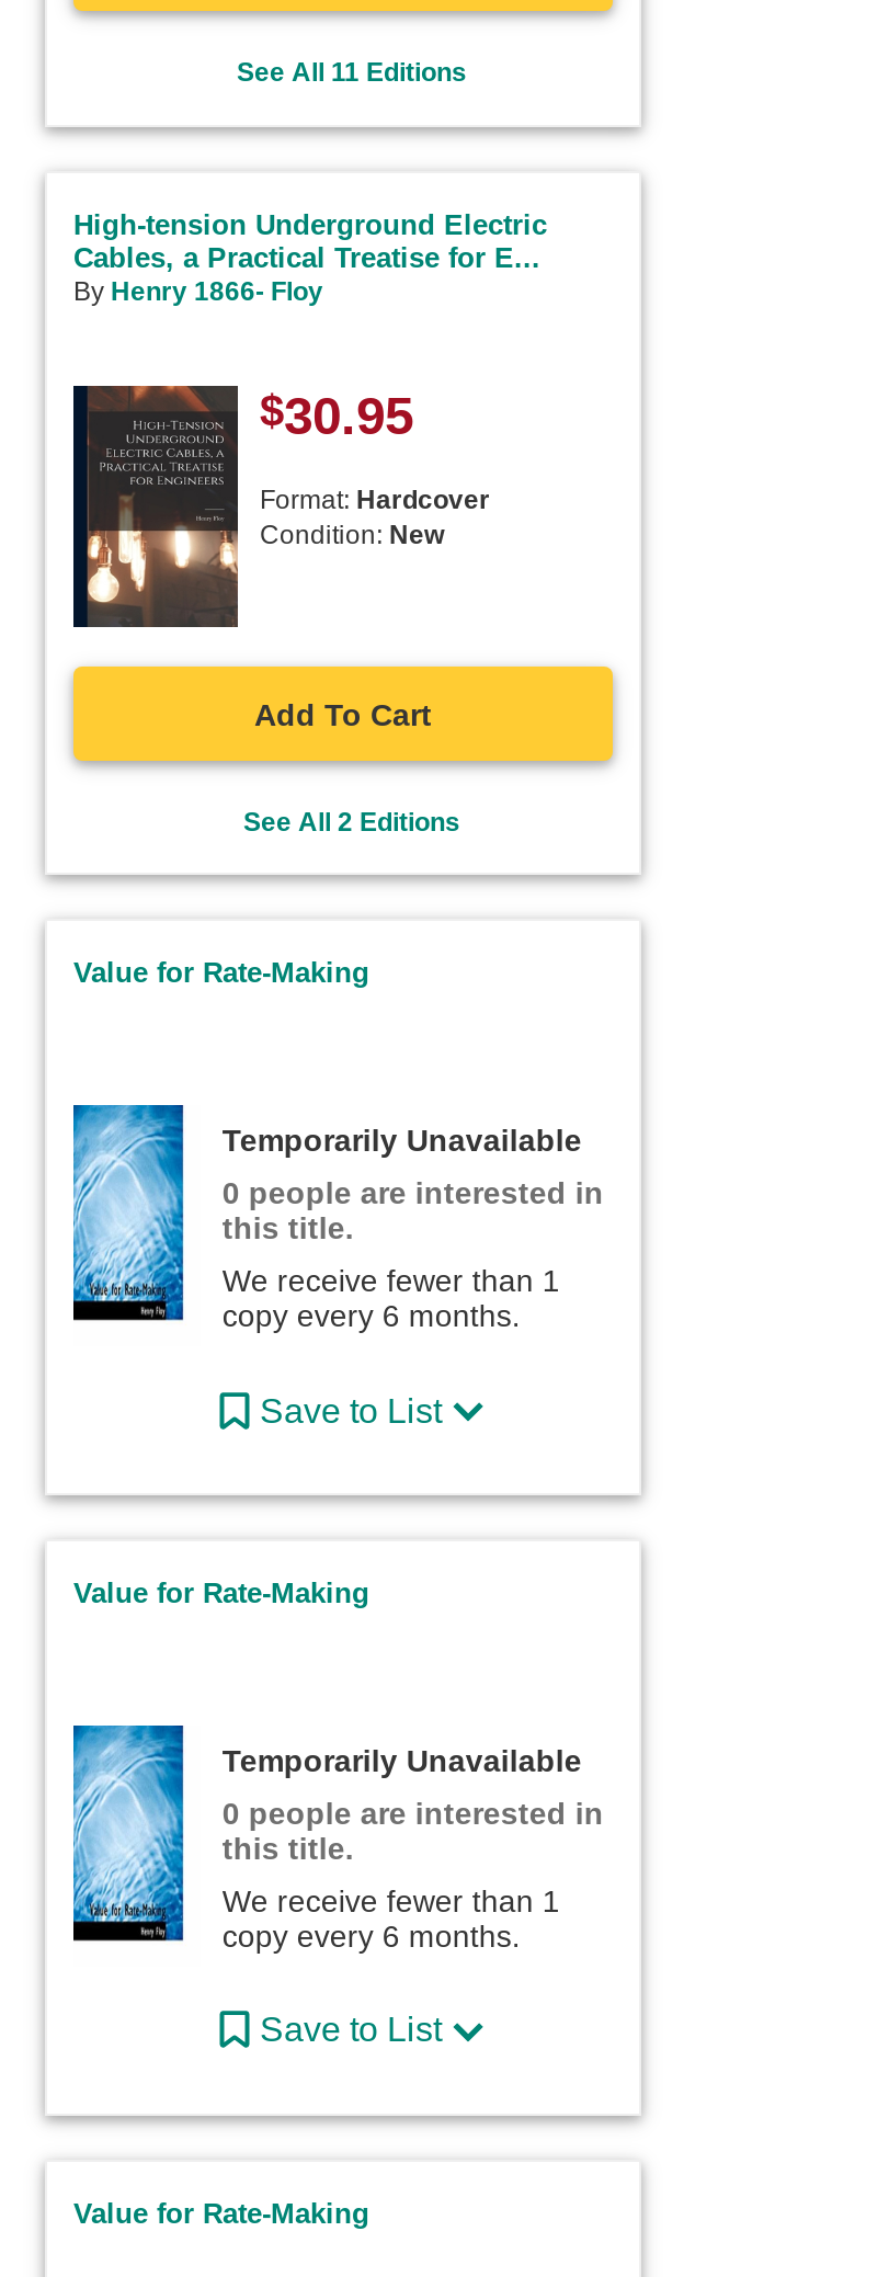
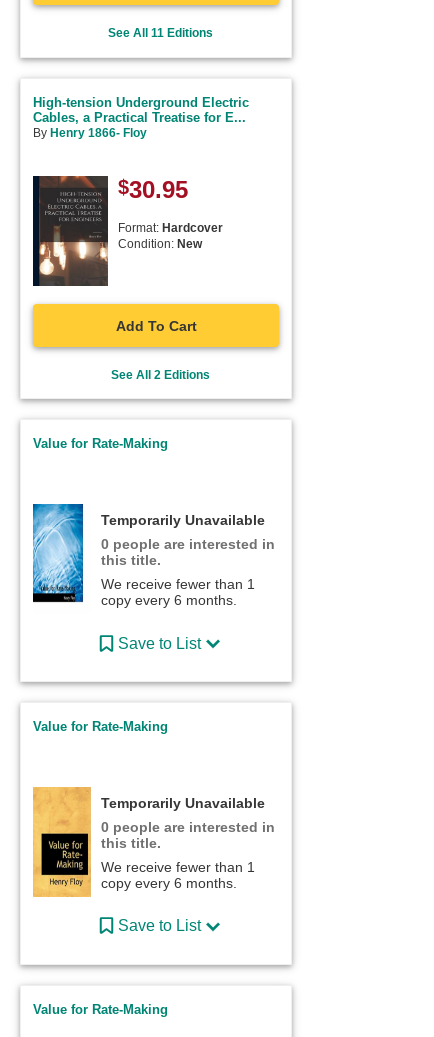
[71,1723,201,1967] [image] -> [32,786,92,898] [image]

